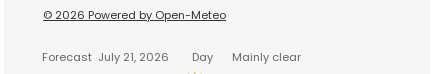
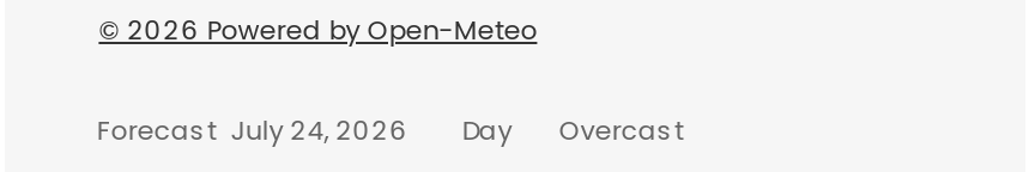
[42,49,169,65] Forecast July 21, 2026 -> [96,112,408,150] Forecast July 24, 2026
[232,49,301,65] Mainly clear -> [559,112,683,150] Overcast

